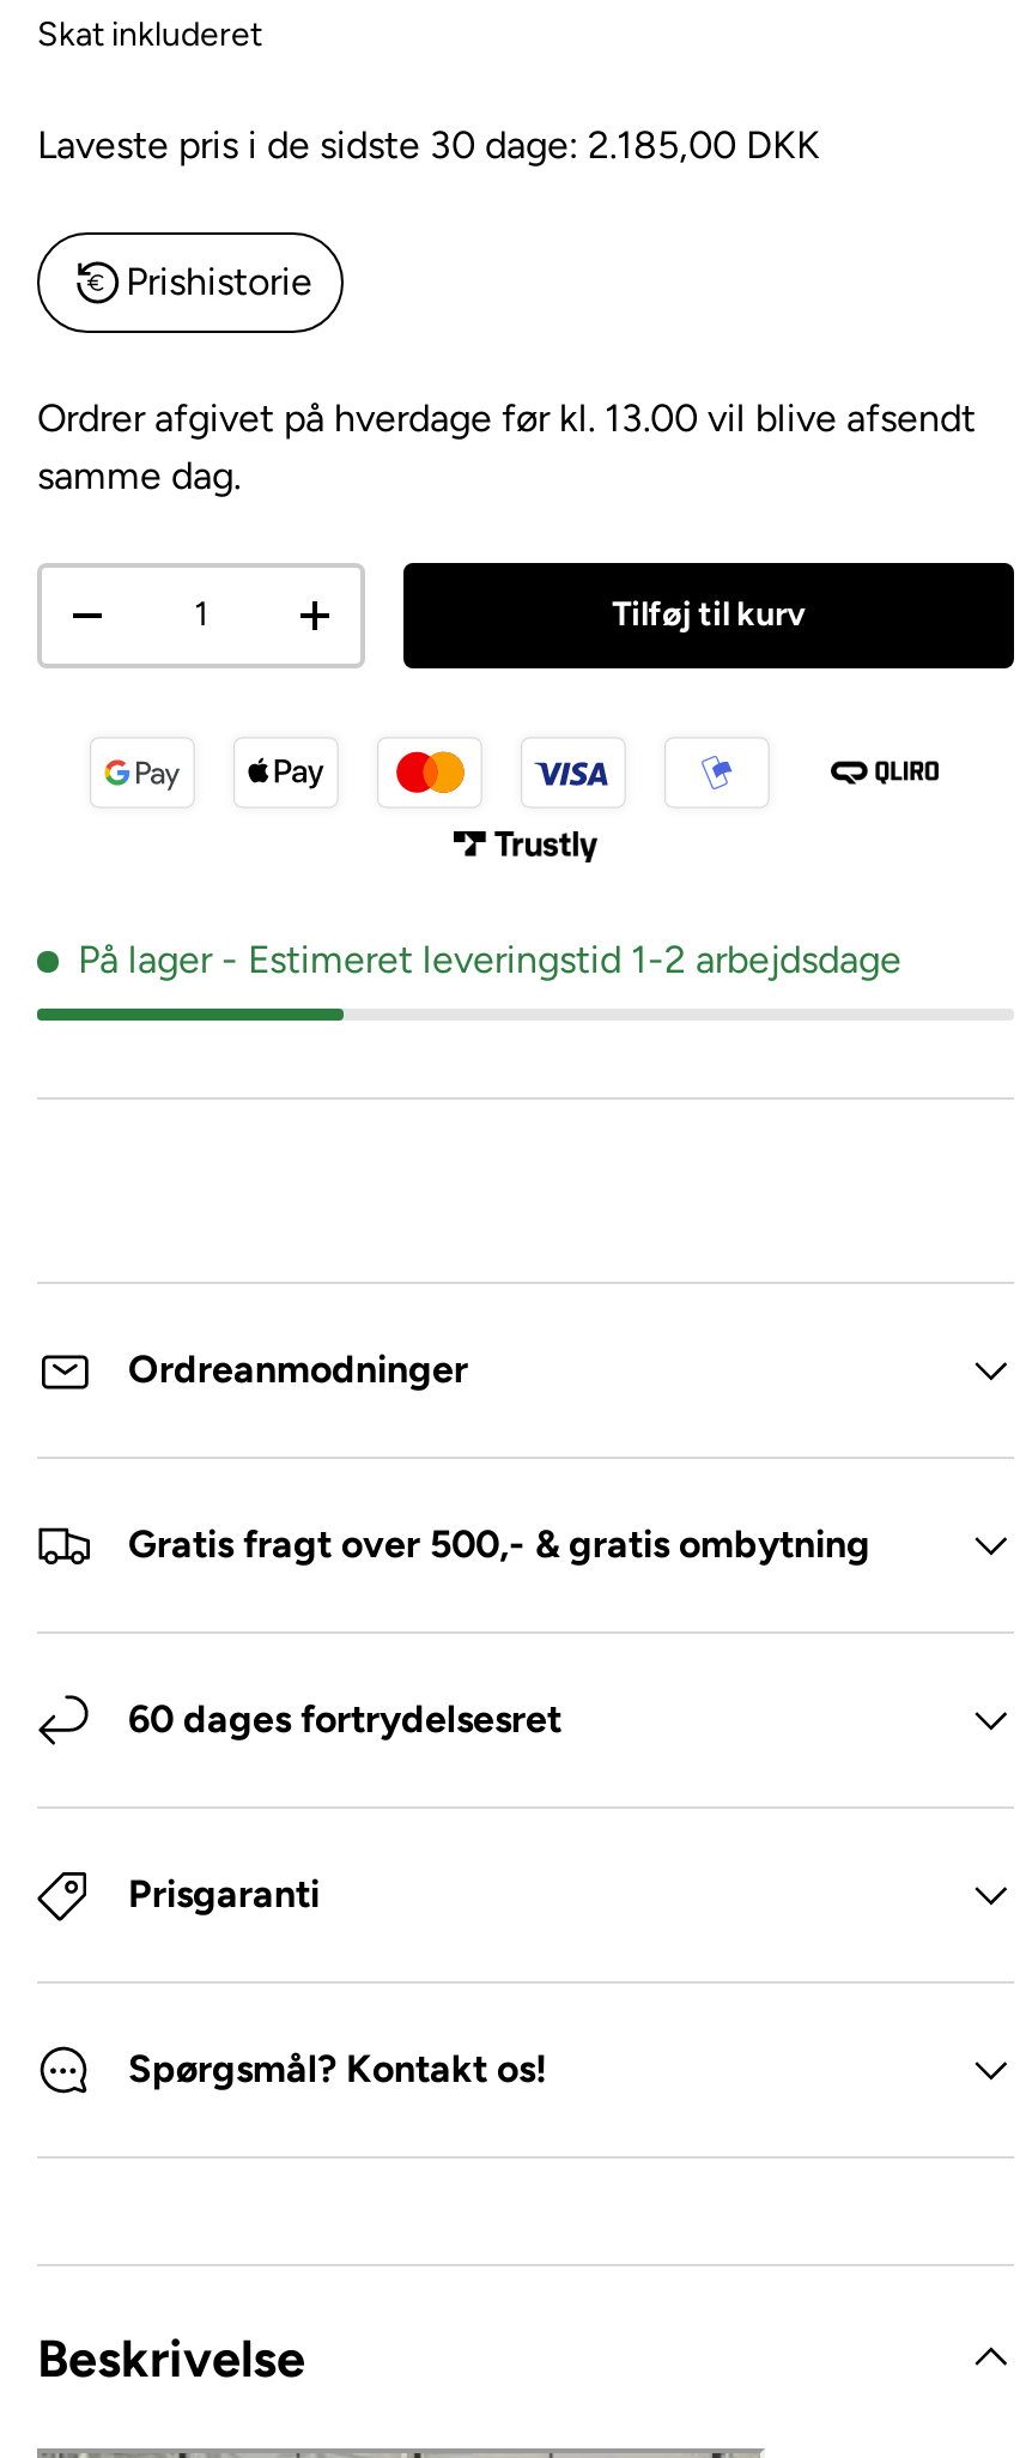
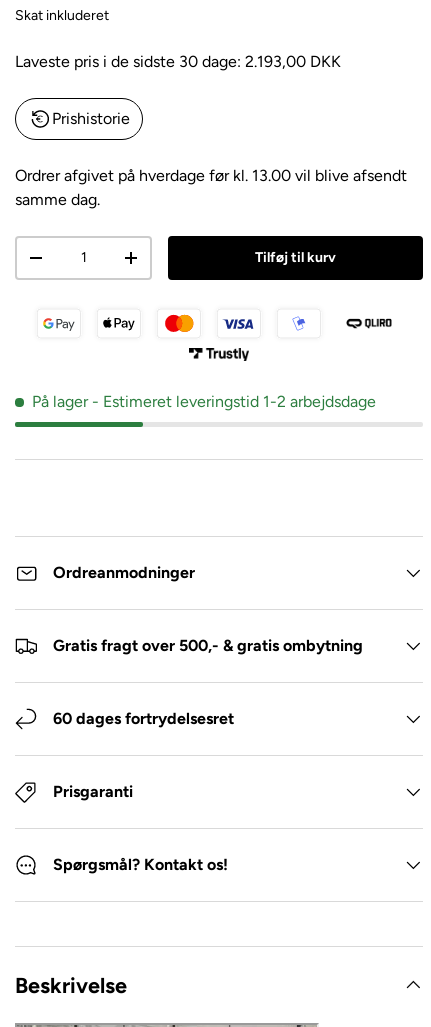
[37,122,820,167] Laveste pris i de sidste 30 dage: 2.185,00 DKK -> [15,52,341,71] Laveste pris i de sidste 30 dage: 2.193,00 DKK

